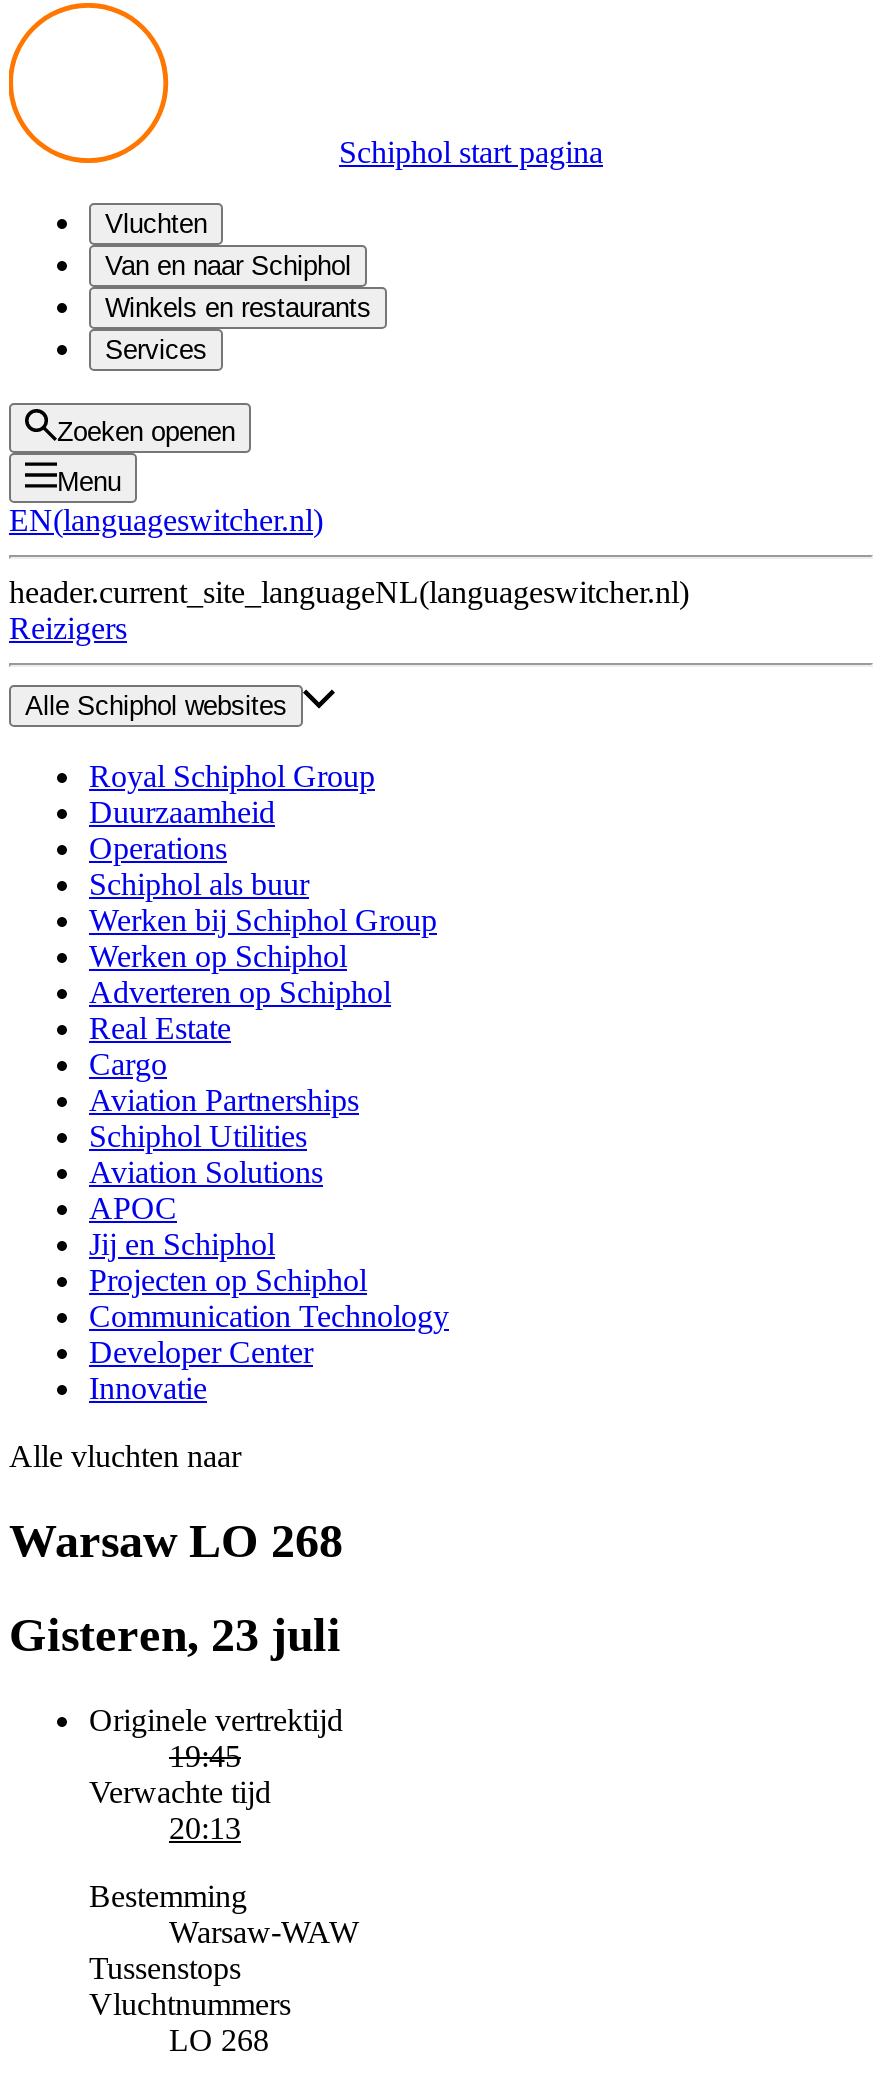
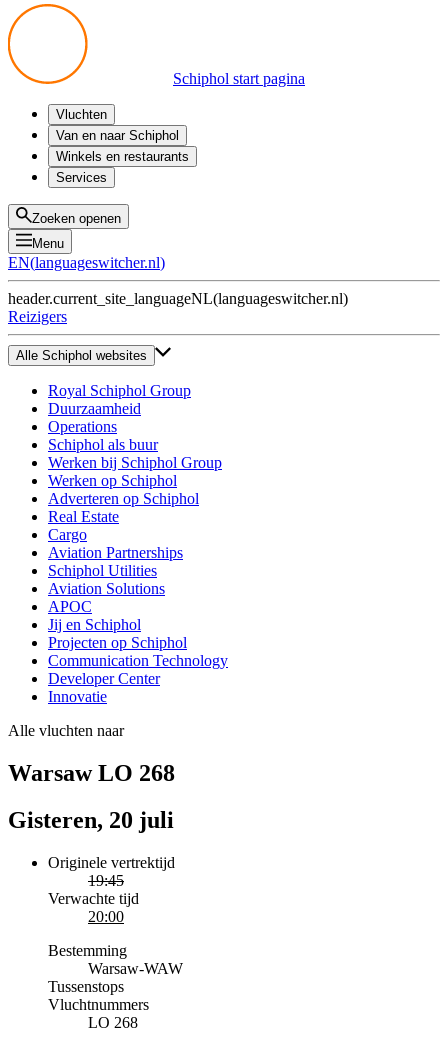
[9,1609,341,1661] Gisteren, 23 juli -> [8,807,174,833] Gisteren, 20 juli
[169,1810,241,1844] 20:13 -> [88,908,124,925] 20:00

